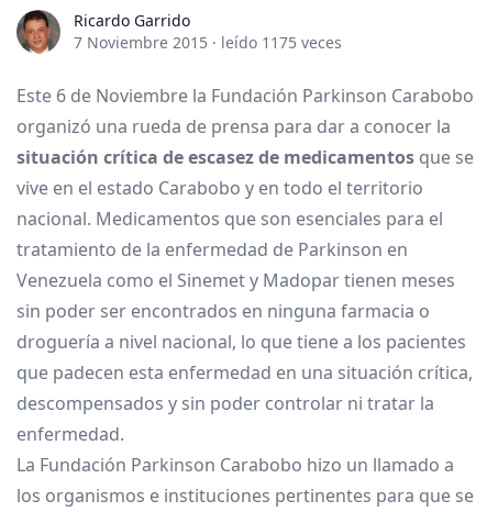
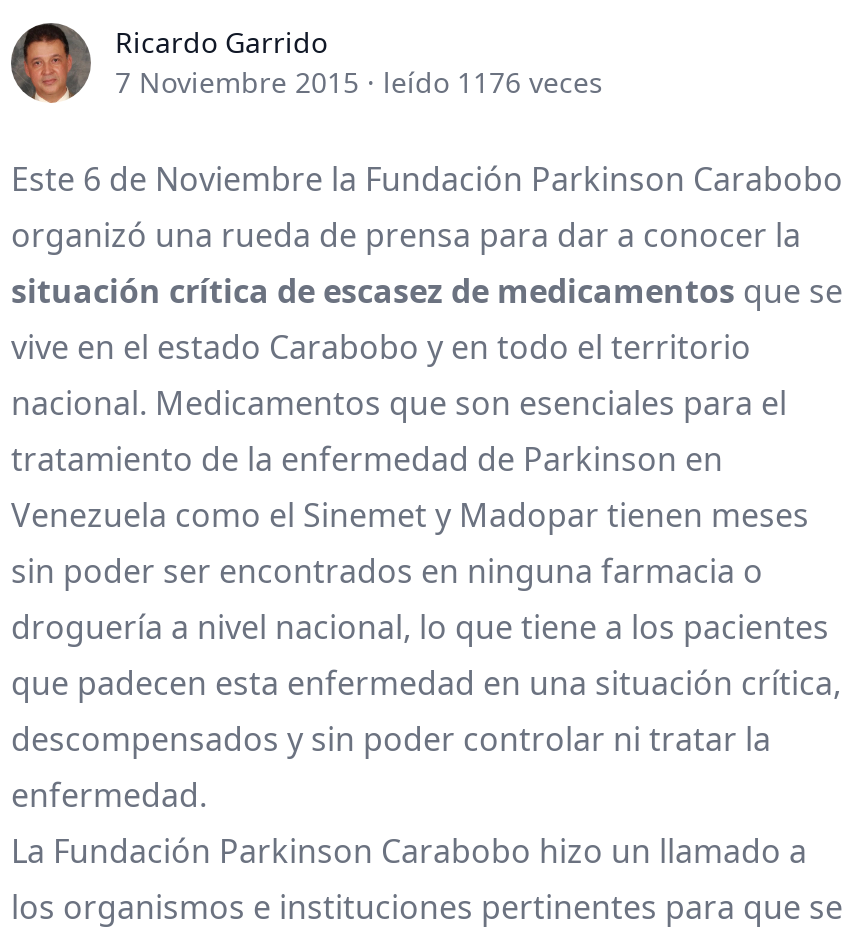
[74,32,342,53] 7 Noviembre 2015 · leído 1175 veces -> [115,63,603,101] 7 Noviembre 2015 · leído 1176 veces

